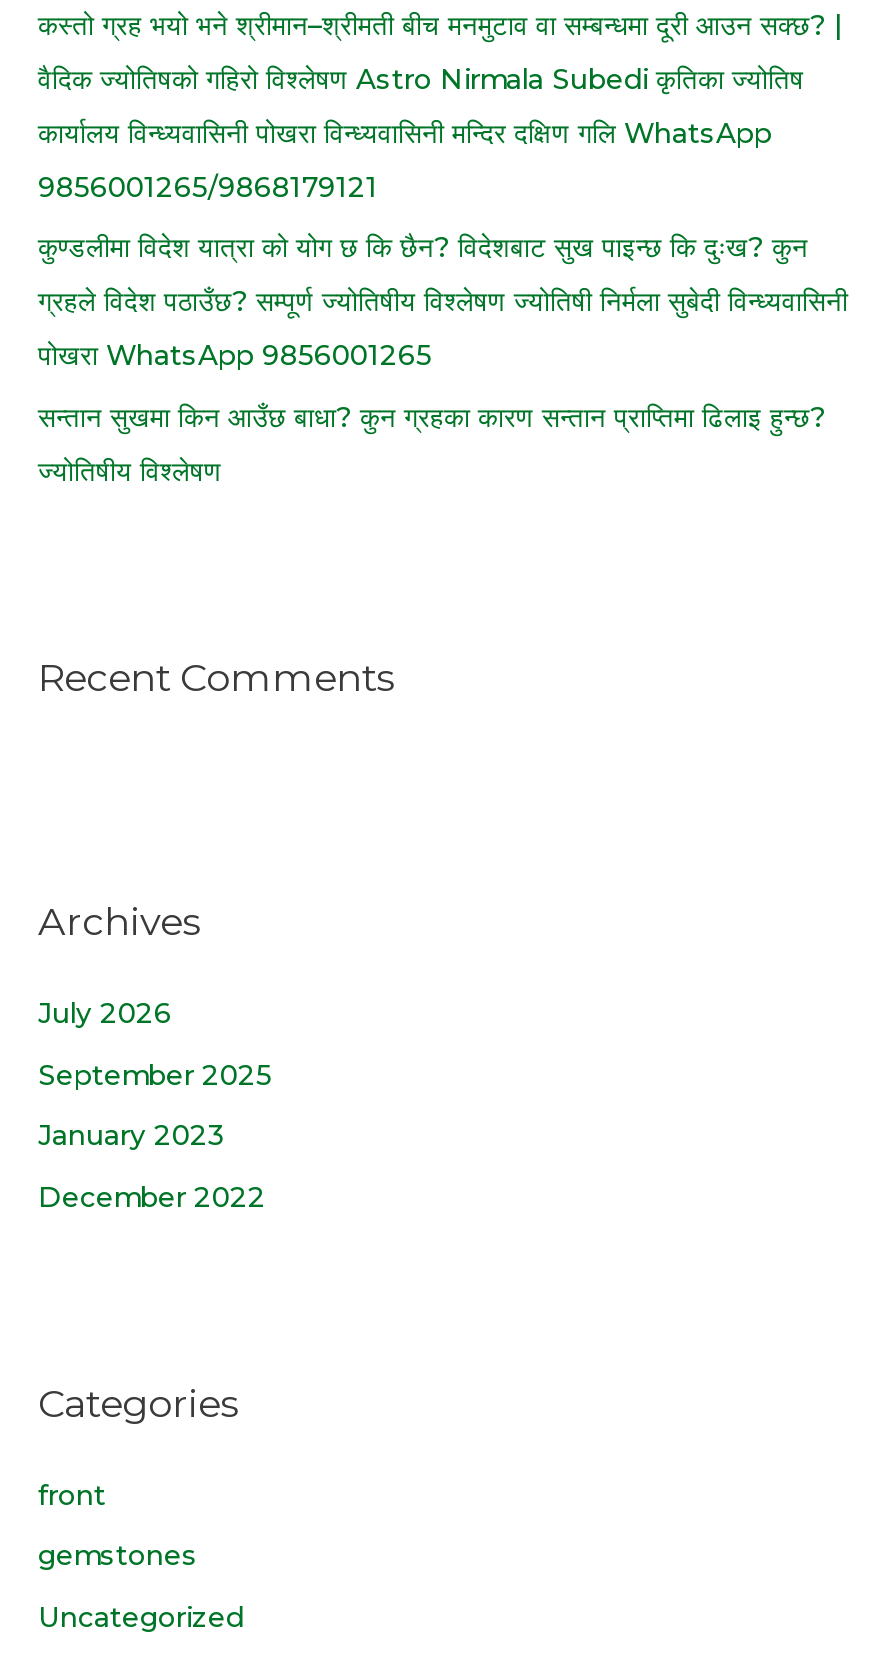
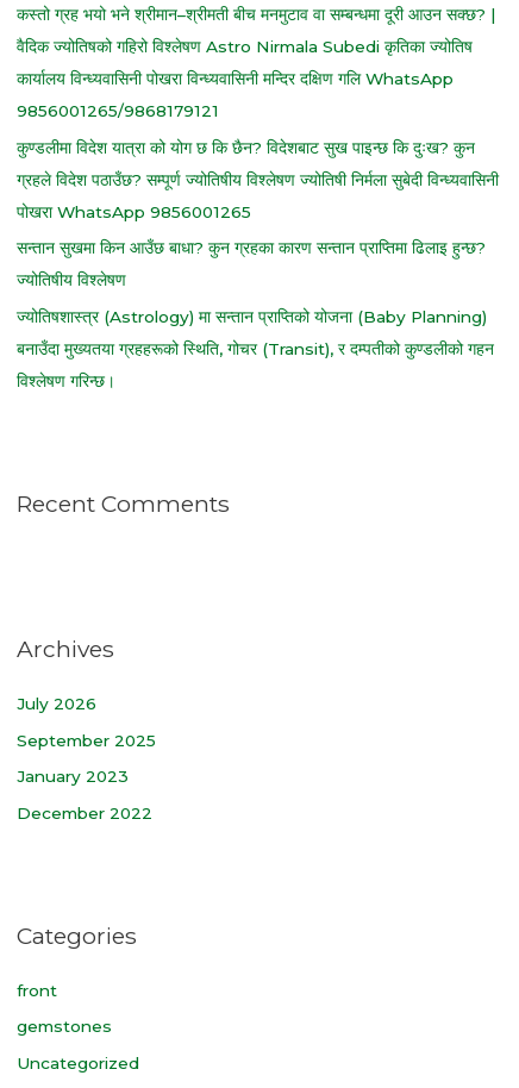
none -> [17,307,494,390] ज्योतिषशास्त्र (Astrology) मा सन्तान प्राप्तिको योजना (Baby Planning) | बनाउँदा मुख्यतया ग्रहहरूको स्थिति, गोचर (Transit), र दम्पतीको कुण्डलीको गहन | विश्लेषण गरिन्छ।

